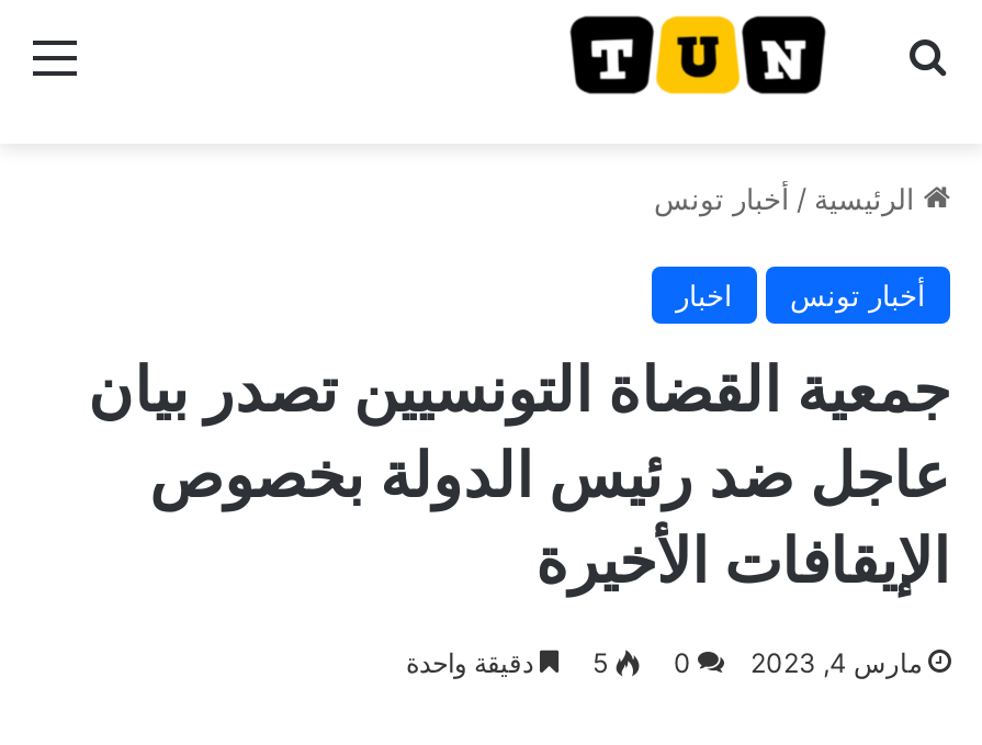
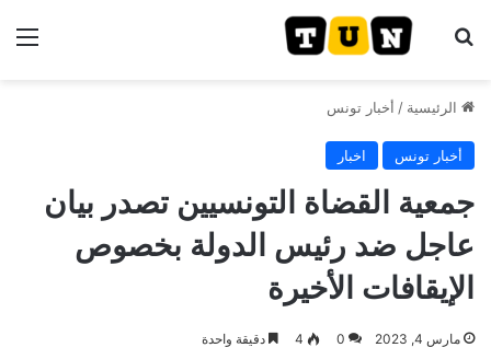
[406,647,691,680] 0 5 دقيقة واحدة -> [202,331,345,347] 0 4 دقيقة واحدة

